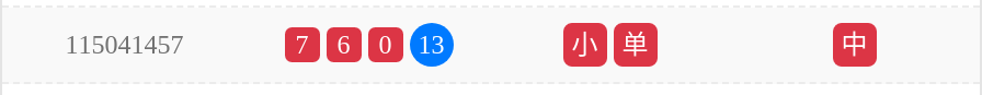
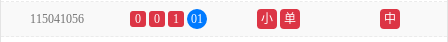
[65,29,350,60] 115041457 | 7 | 6 -> [30,12,84,26] 115041056
[418,29,445,60] 13 -> [154,12,203,26] 0 | 1 | 01

